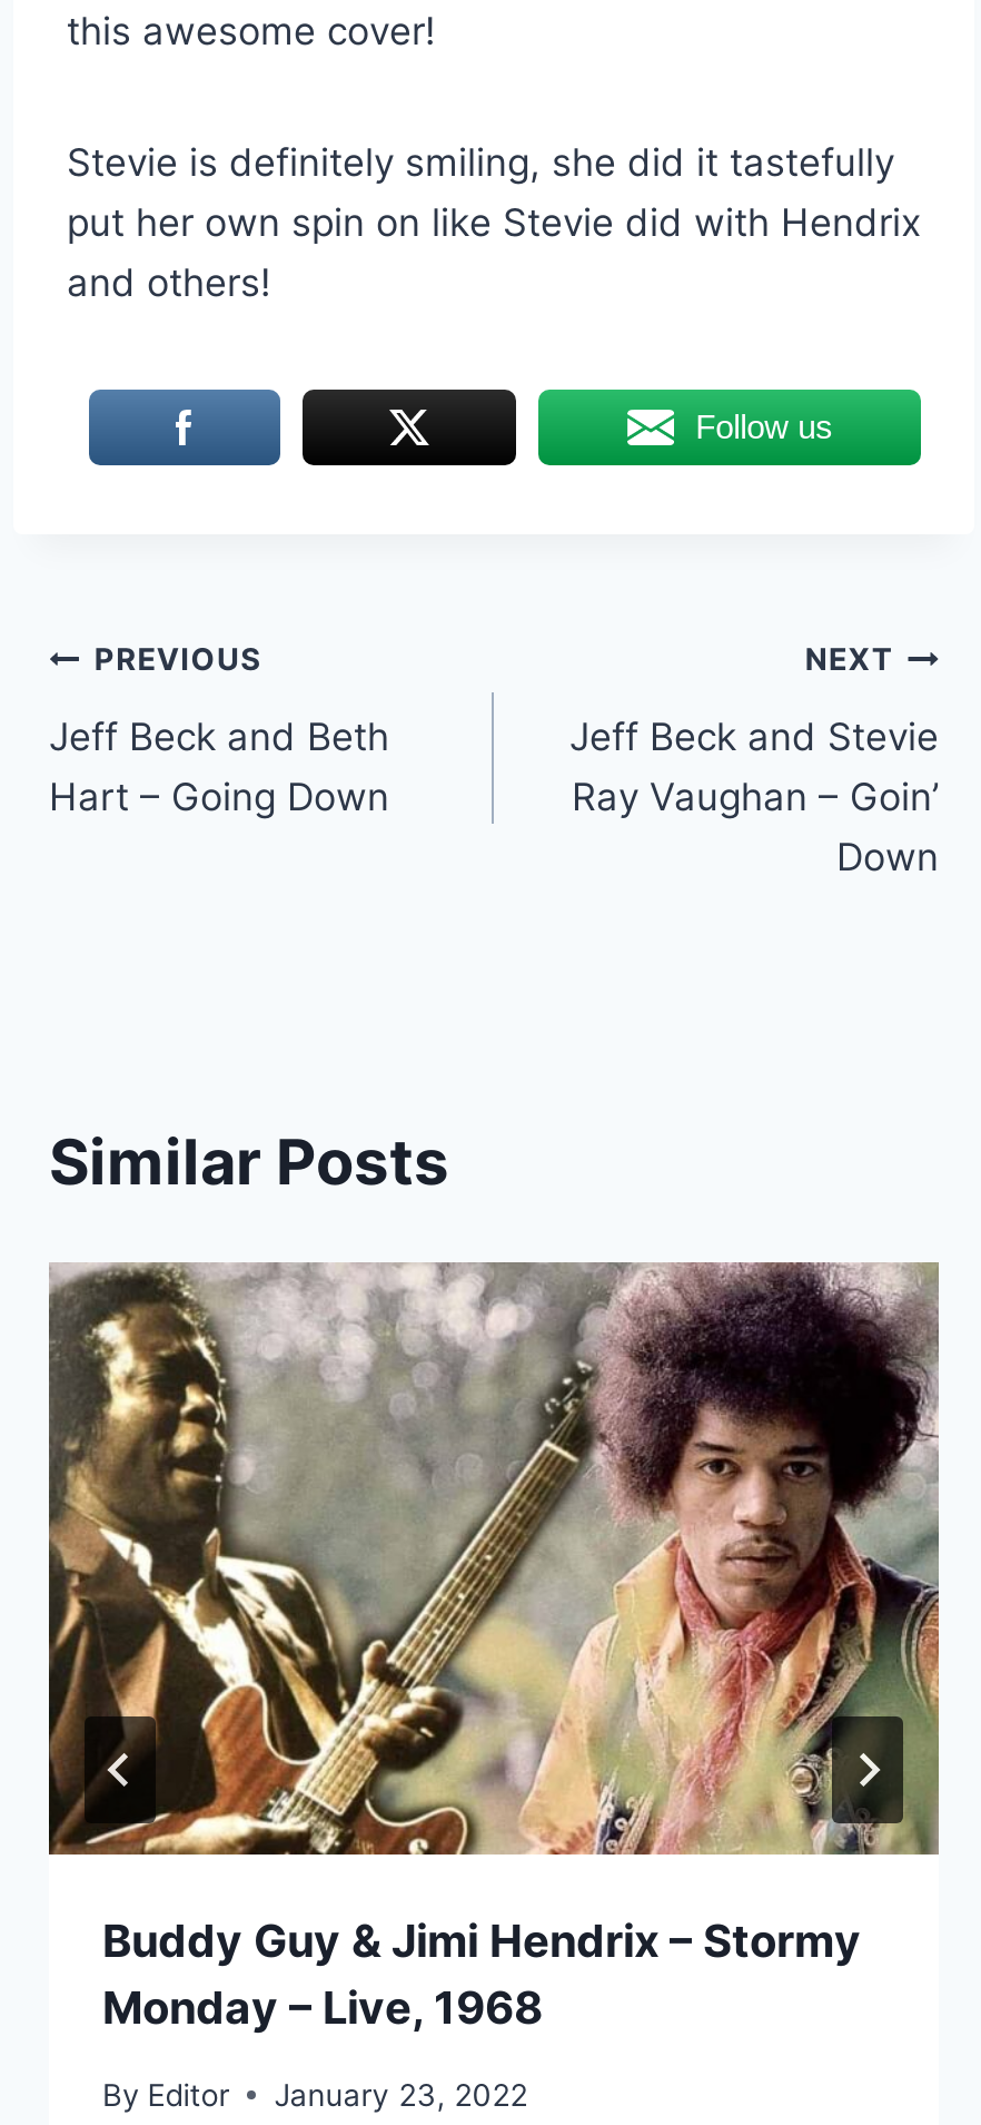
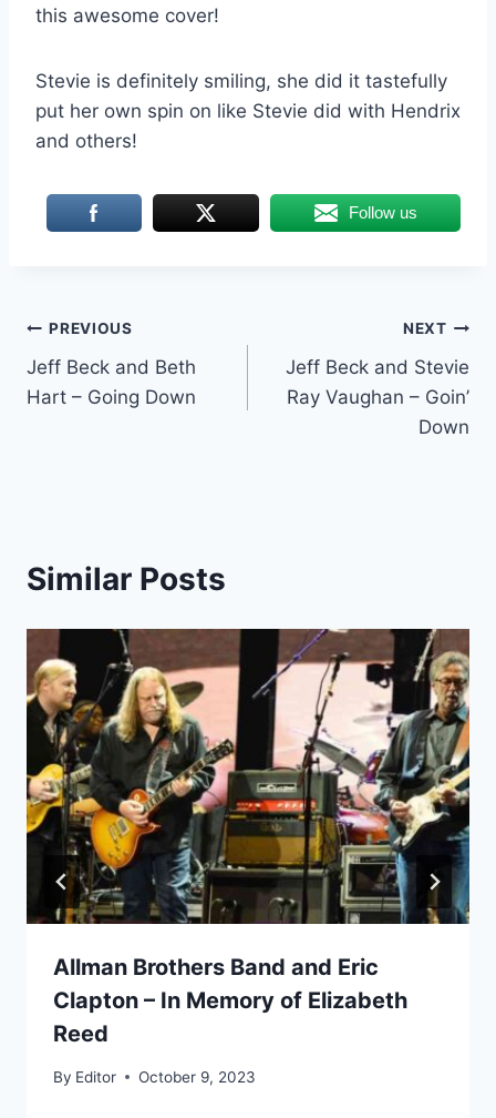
[49,1260,941,2036] [image] | Buddy Guy & Jimi Hendrix – Stormy | Monday – Live, 1968 -> [25,628,471,1047] [image] | Allman Brothers Band and Eric | Clapton – In Memory of Elizabeth | Reed
[102,2077,528,2113] By Editor January 23, 2022 -> [53,1068,256,1086] By Editor October 9, 2023

